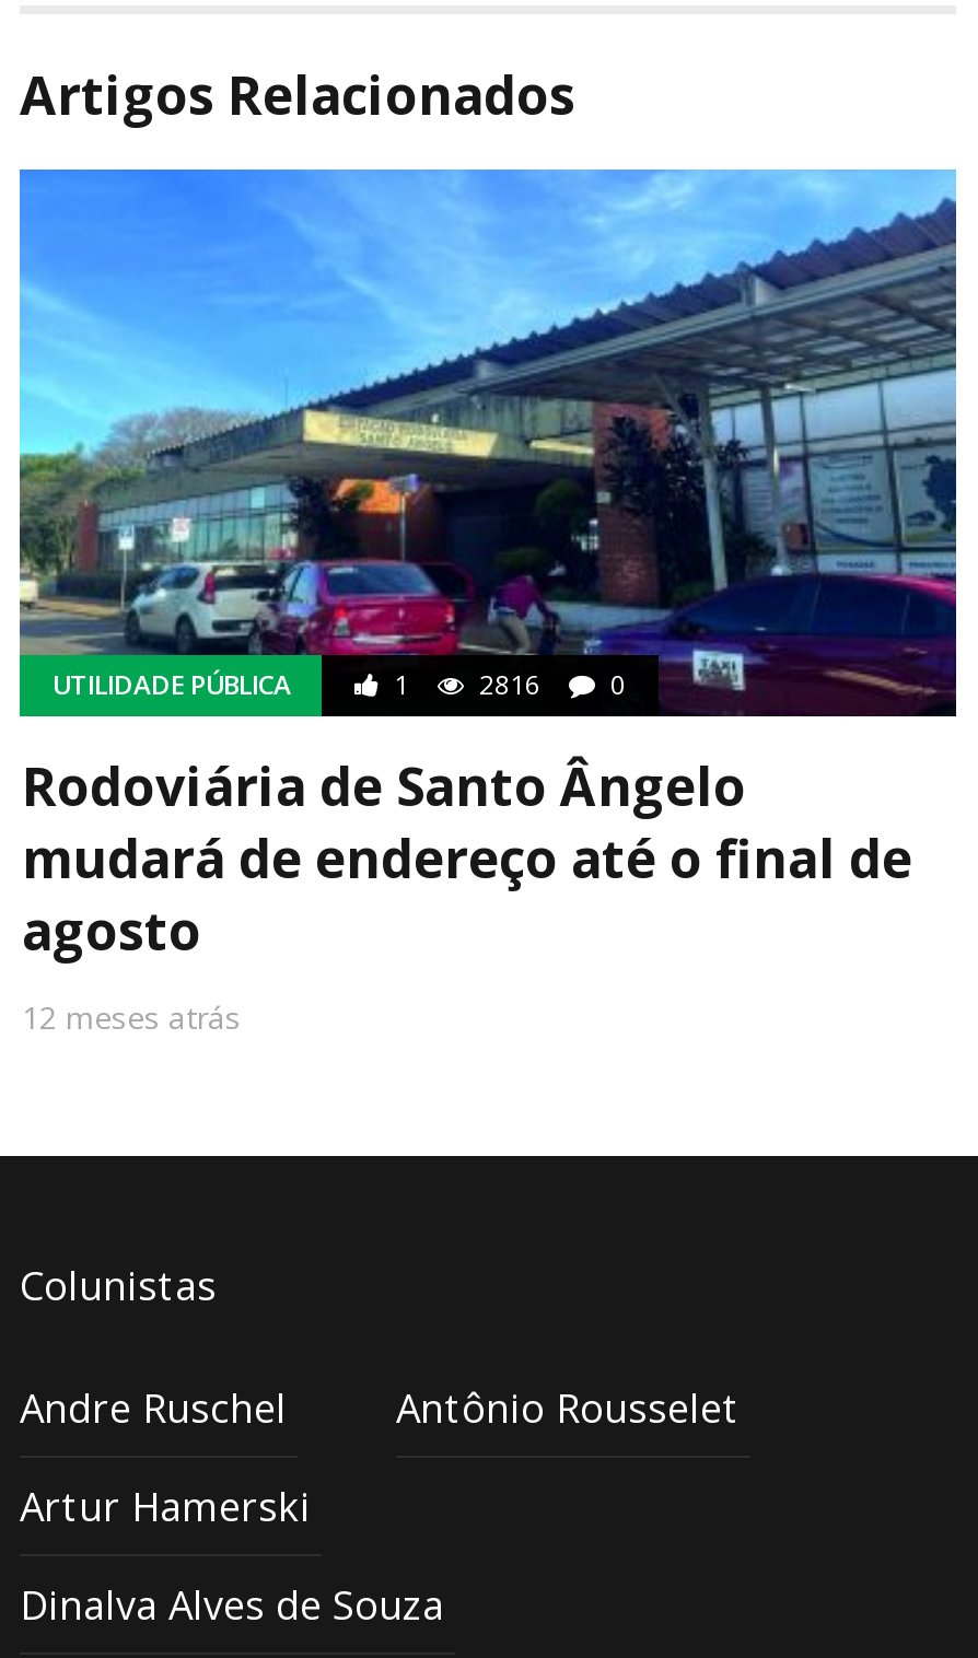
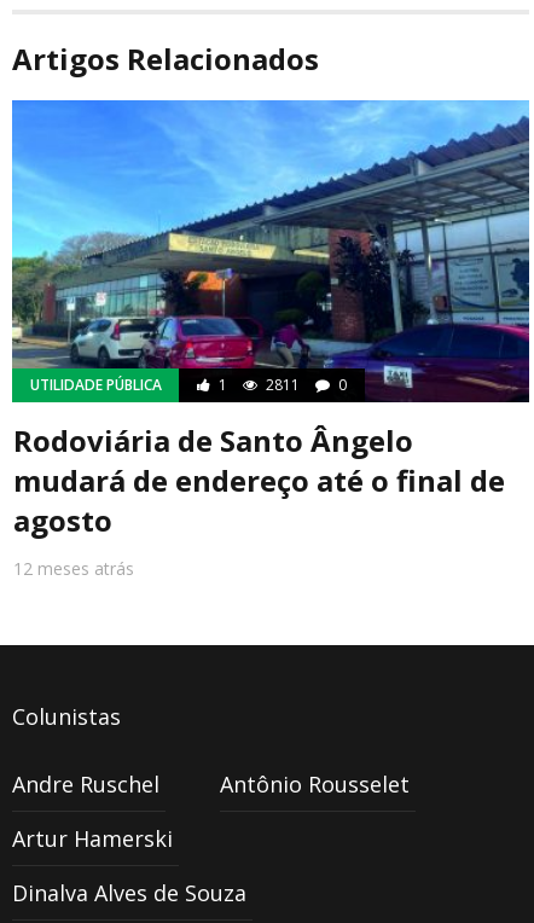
[387,665,626,703] 1 2816 0 -> [215,374,347,395] 1 2811 0

